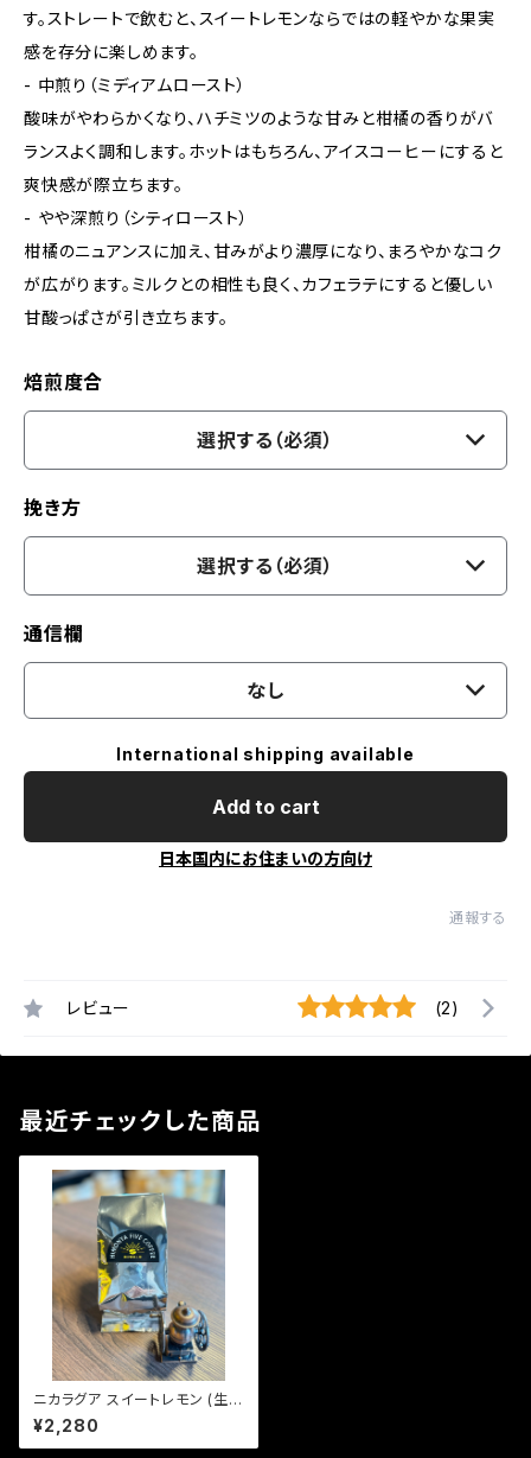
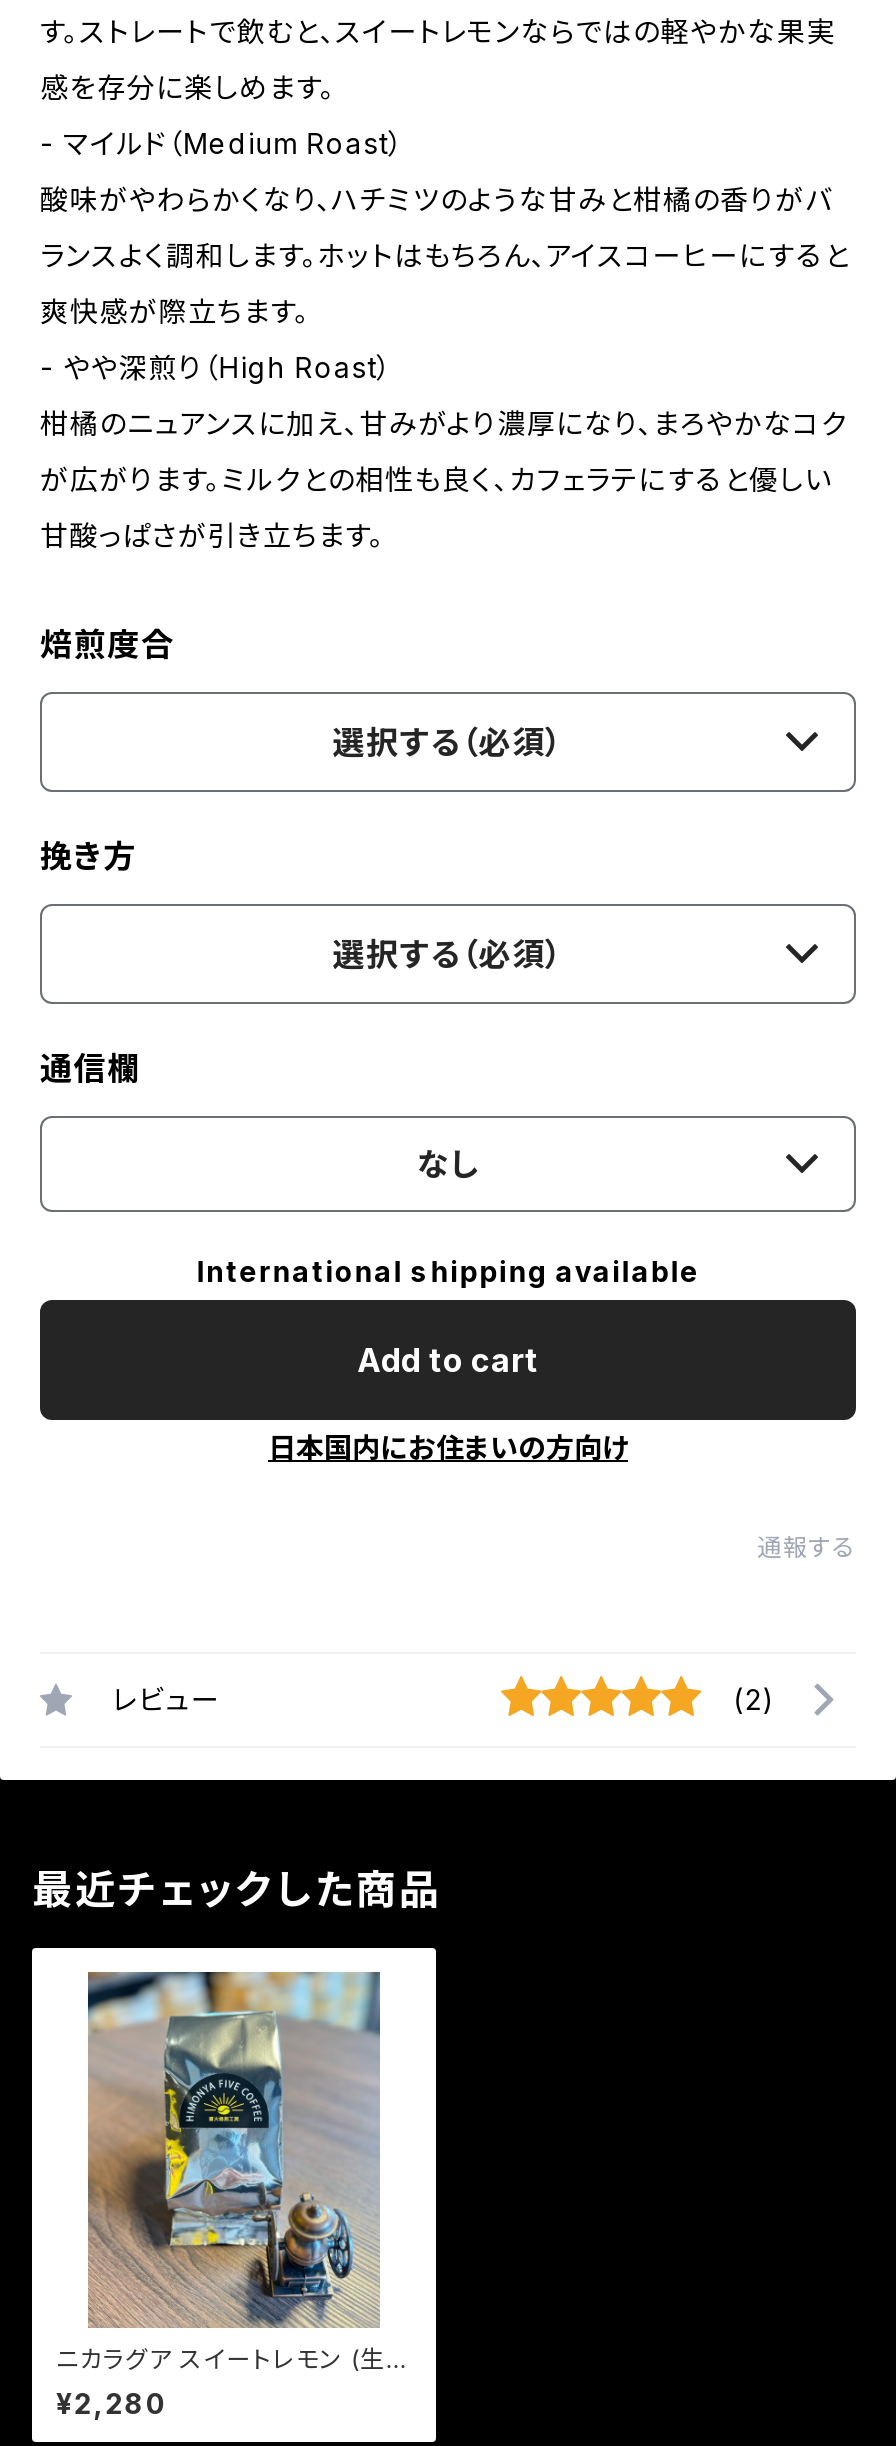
[24,75,246,95] - 中煎り（ミディアムロースト） -> [40,126,404,160] - マイルド（Medium Roast）
[24,208,249,228] - やや深煎り（シティロースト） -> [40,350,392,384] - やや深煎り（High Roast）

